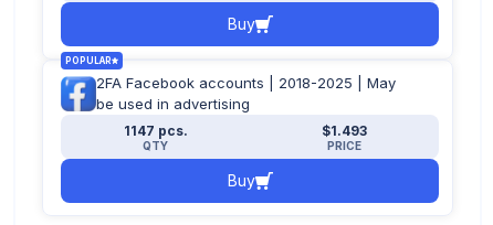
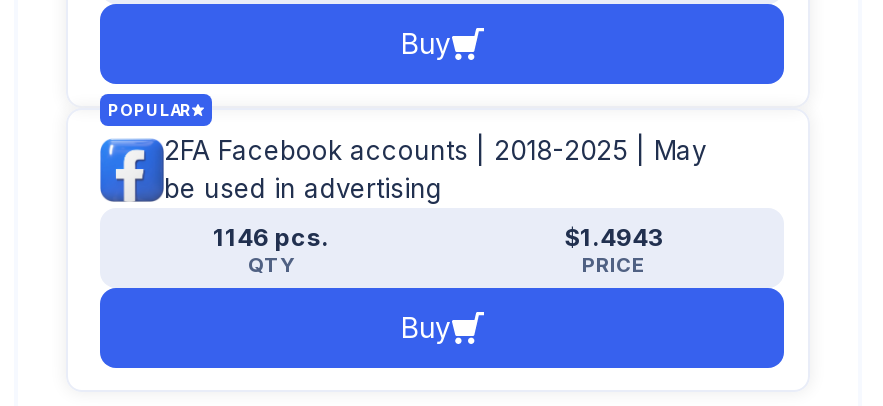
[123,123,187,139] 1147 pcs. -> [213,222,329,252] 1146 pcs.
[322,123,367,139] $1.493 -> [564,222,662,252] $1.4943

